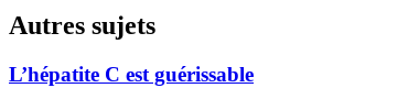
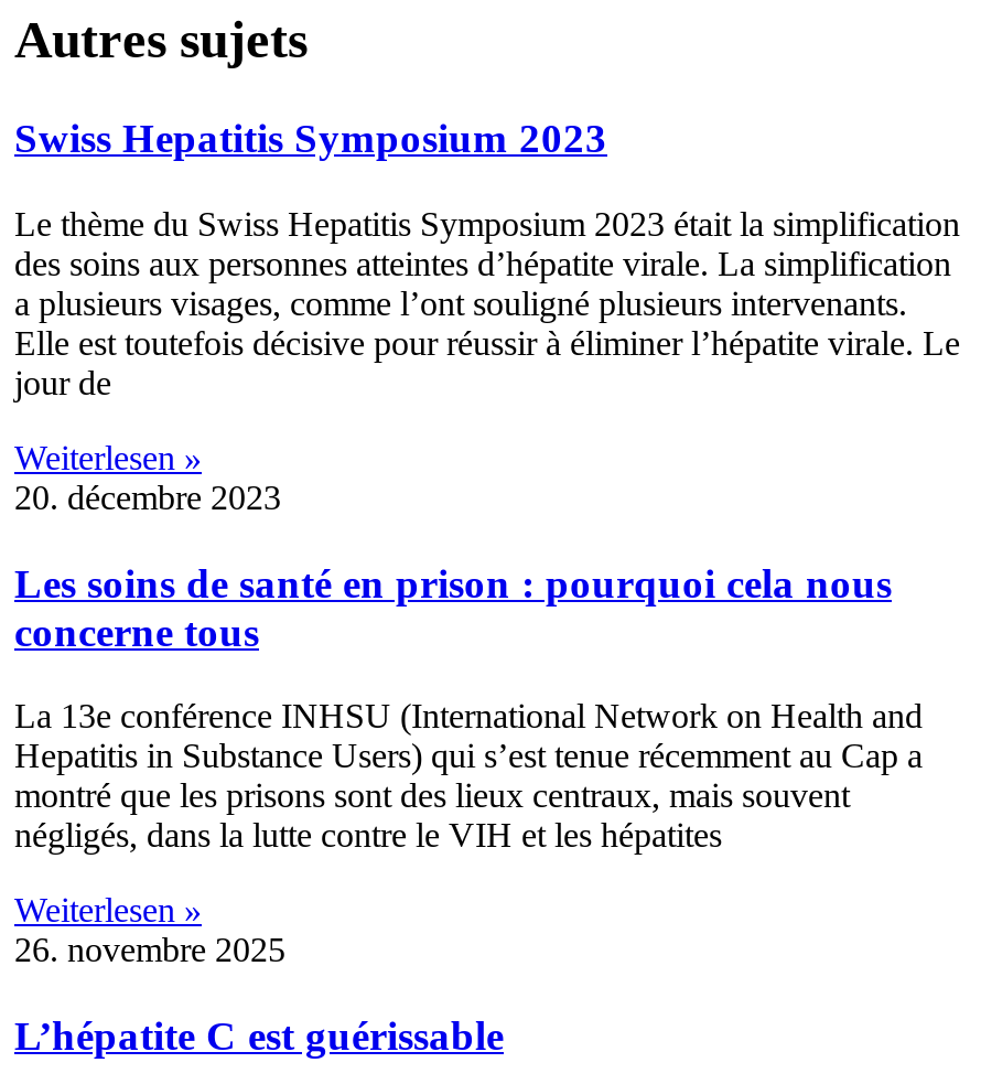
none -> [14,115,960,969] Swiss Hepatitis Symposium 2023 | Le thème du Swiss Hepatitis Symposium 2023 était la simplification | des soins aux personnes atteintes d’hépatite virale. La simplification | a plusieurs visages, comme l’ont souligné plusieurs intervenants. | Elle est toutefois décisive pour réussir à éliminer l’hépatite virale. Le | jour de | Weiterlesen » | 20. décembre 2023 | Les soins de santé en prison : pourquoi cela nous | concerne tous | La 13e conférence INHSU (International Network on Health and | Hepatitis in Substance Users) qui s’est tenue récemment au Cap a | montré que les prisons sont des lieux centraux, mais souvent | négligés, dans la lutte contre le VIH et les hépatites | Weiterlesen » | 26. novembre 2025

